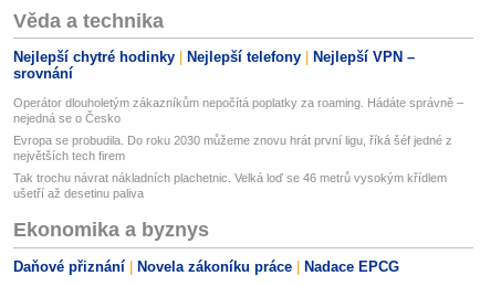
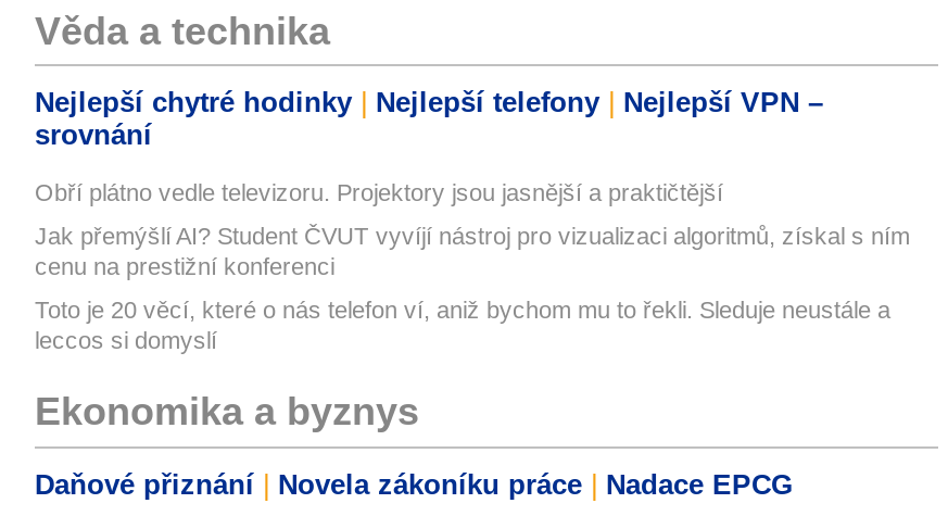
[13,97,463,125] Operátor dlouholetým zákazníkům nepočítá poplatky za roaming. Hádáte správně – | nejedná se o Česko -> [35,180,723,206] Obří plátno vedle televizoru. Projektory jsou jasnější a praktičtější
[13,134,452,163] Evropa se probudila. Do roku 2030 můžeme znovu hrát první ligu, říká šéf jedné z | největších tech firem -> [35,224,910,280] Jak přemýšlí AI? Student ČVUT vyvíjí nástroj pro vizualizaci algoritmů, získal s ním | cenu na prestižní konferenci
[13,172,447,200] Tak trochu návrat nákladních plachetnic. Velká loď se 46 metrů vysokým křídlem | ušetří až desetinu paliva -> [35,297,890,354] Toto je 20 věcí, které o nás telefon ví, aniž bychom mu to řekli. Sleduje neustále a | leccos si domyslí

